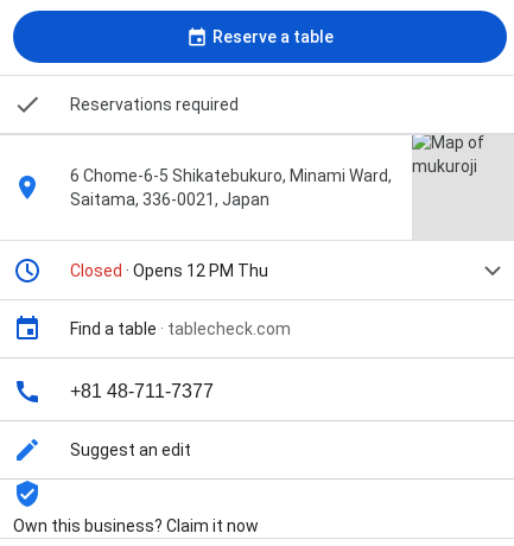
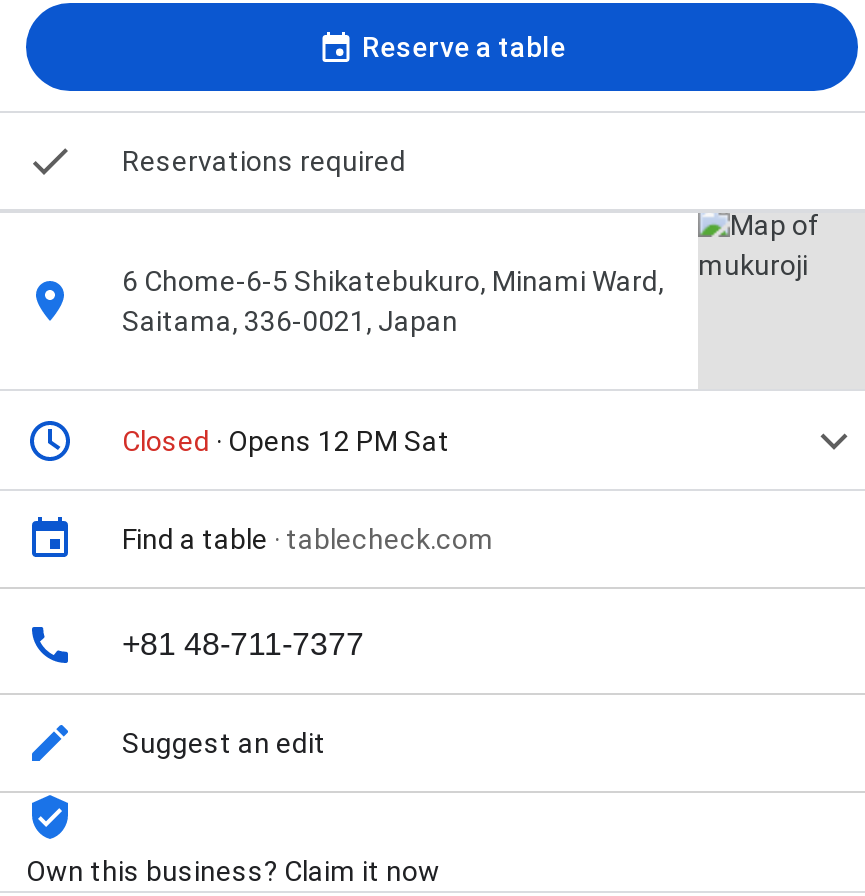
[70,261,268,280] Closed · Opens 12 PM Thu -> [122,425,450,457] Closed · Opens 12 PM Sat

